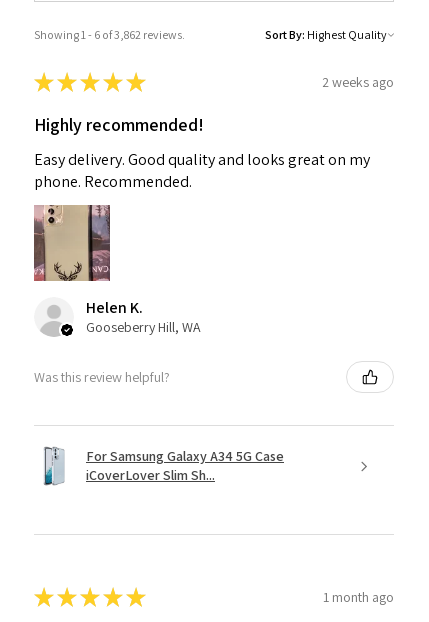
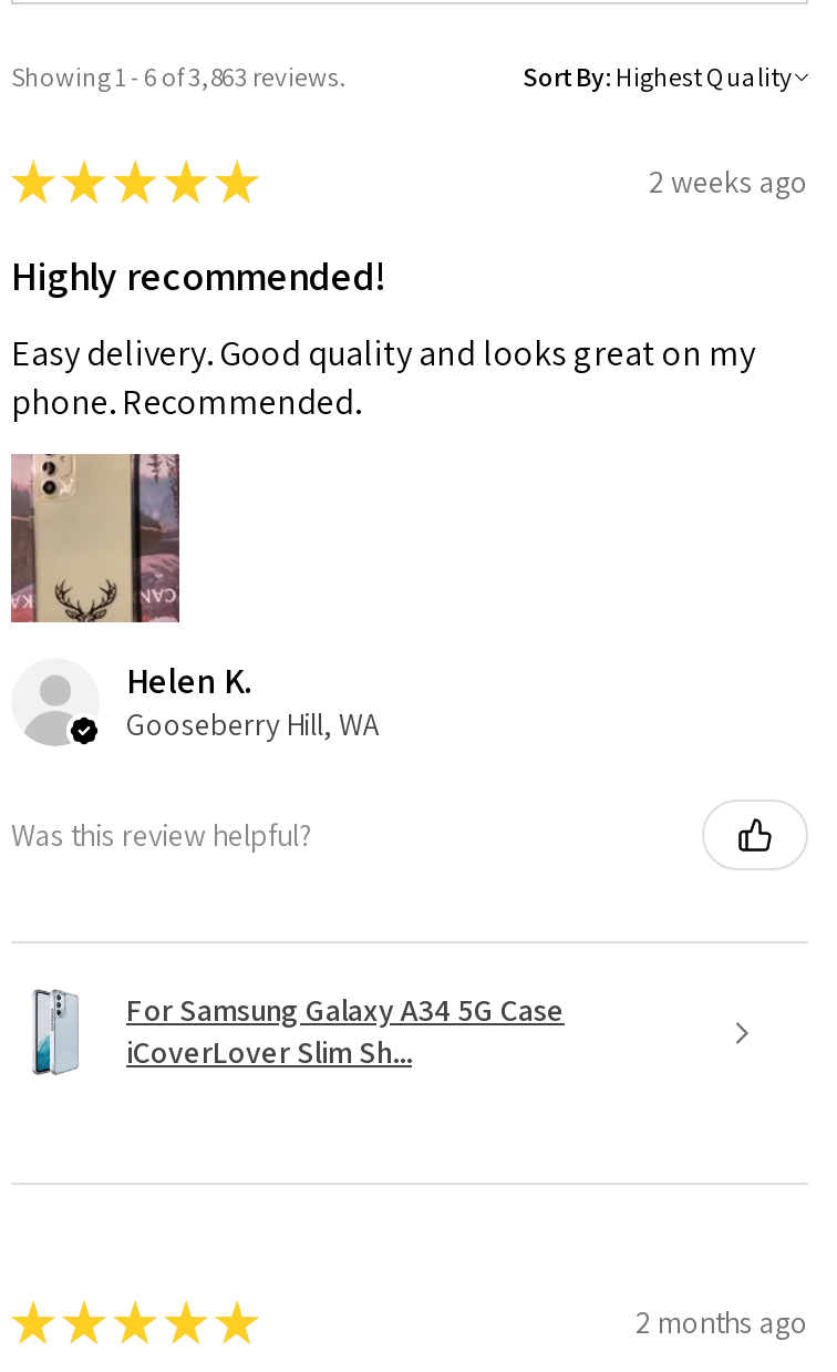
[34,27,185,42] Showing 1 - 6 of 3,862 reviews. -> [11,60,345,94] Showing 1 - 6 of 3,863 reviews.
[323,588,394,606] 1 month ago -> [635,1302,808,1342] 2 months ago

